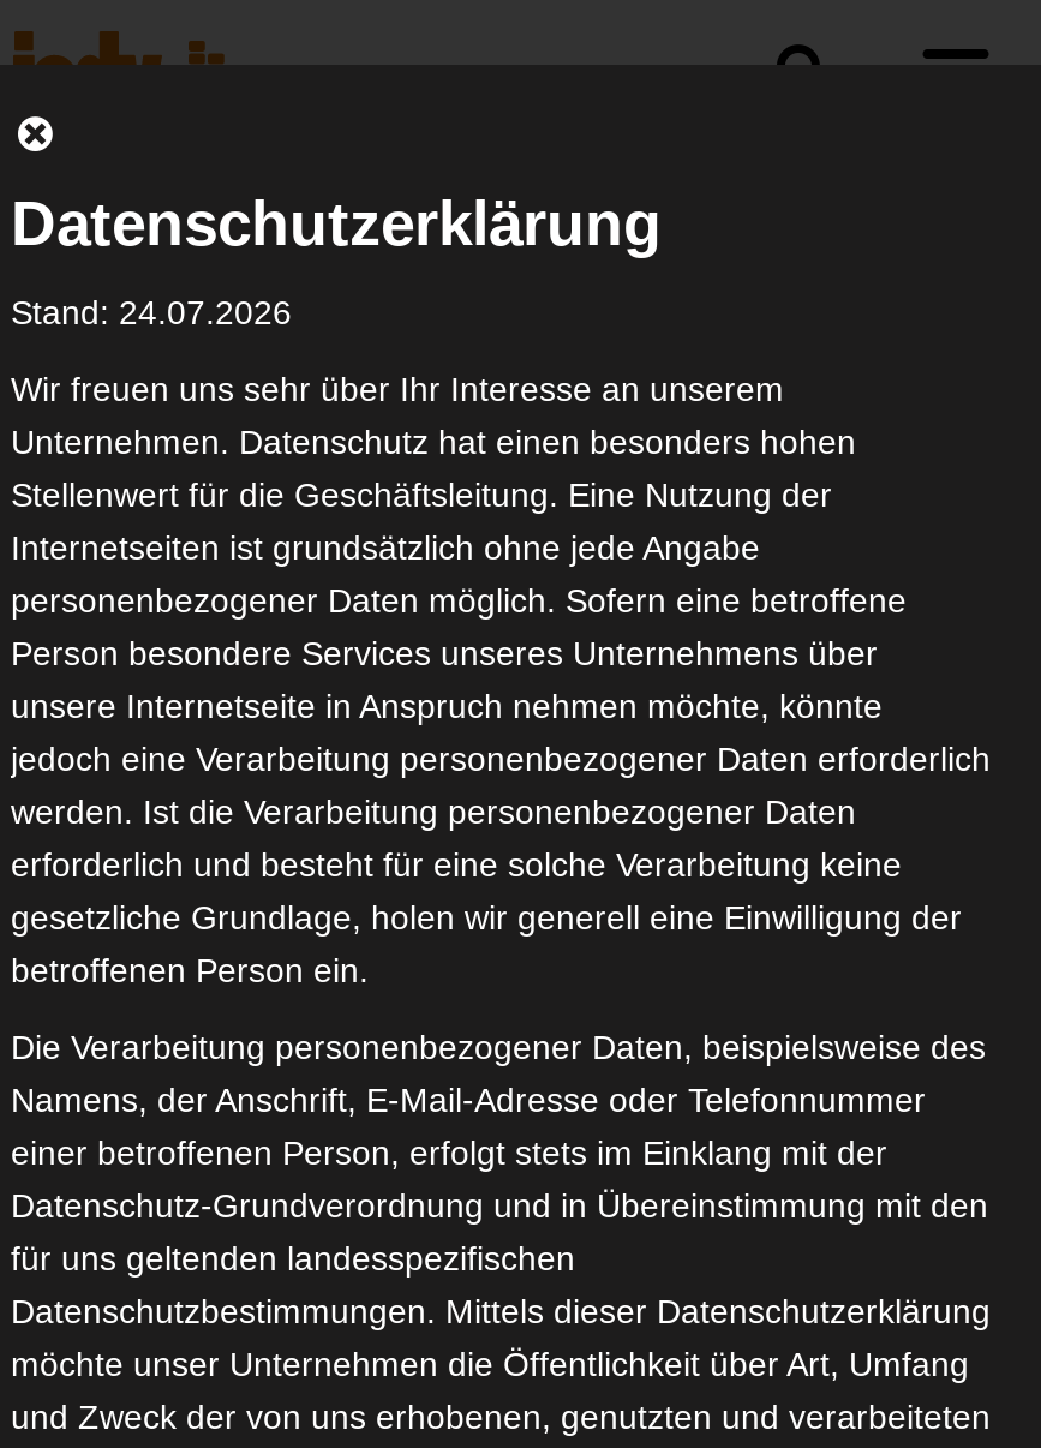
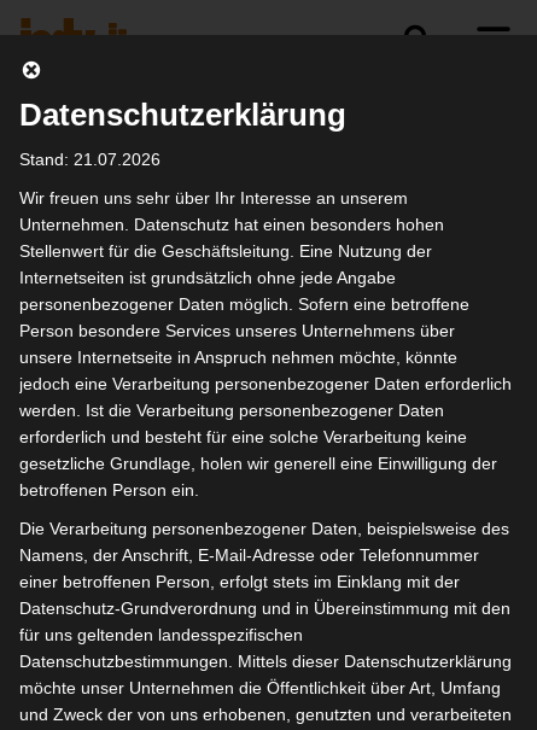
[11,294,292,332] Stand: 24.07.2026 -> [19,150,160,169] Stand: 21.07.2026

